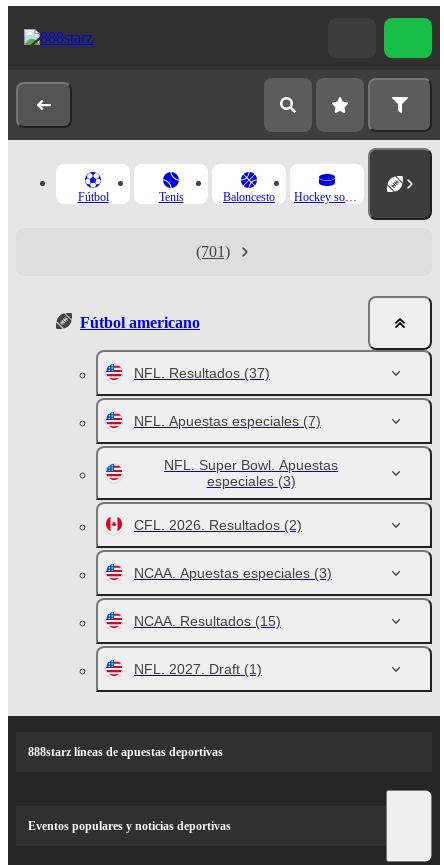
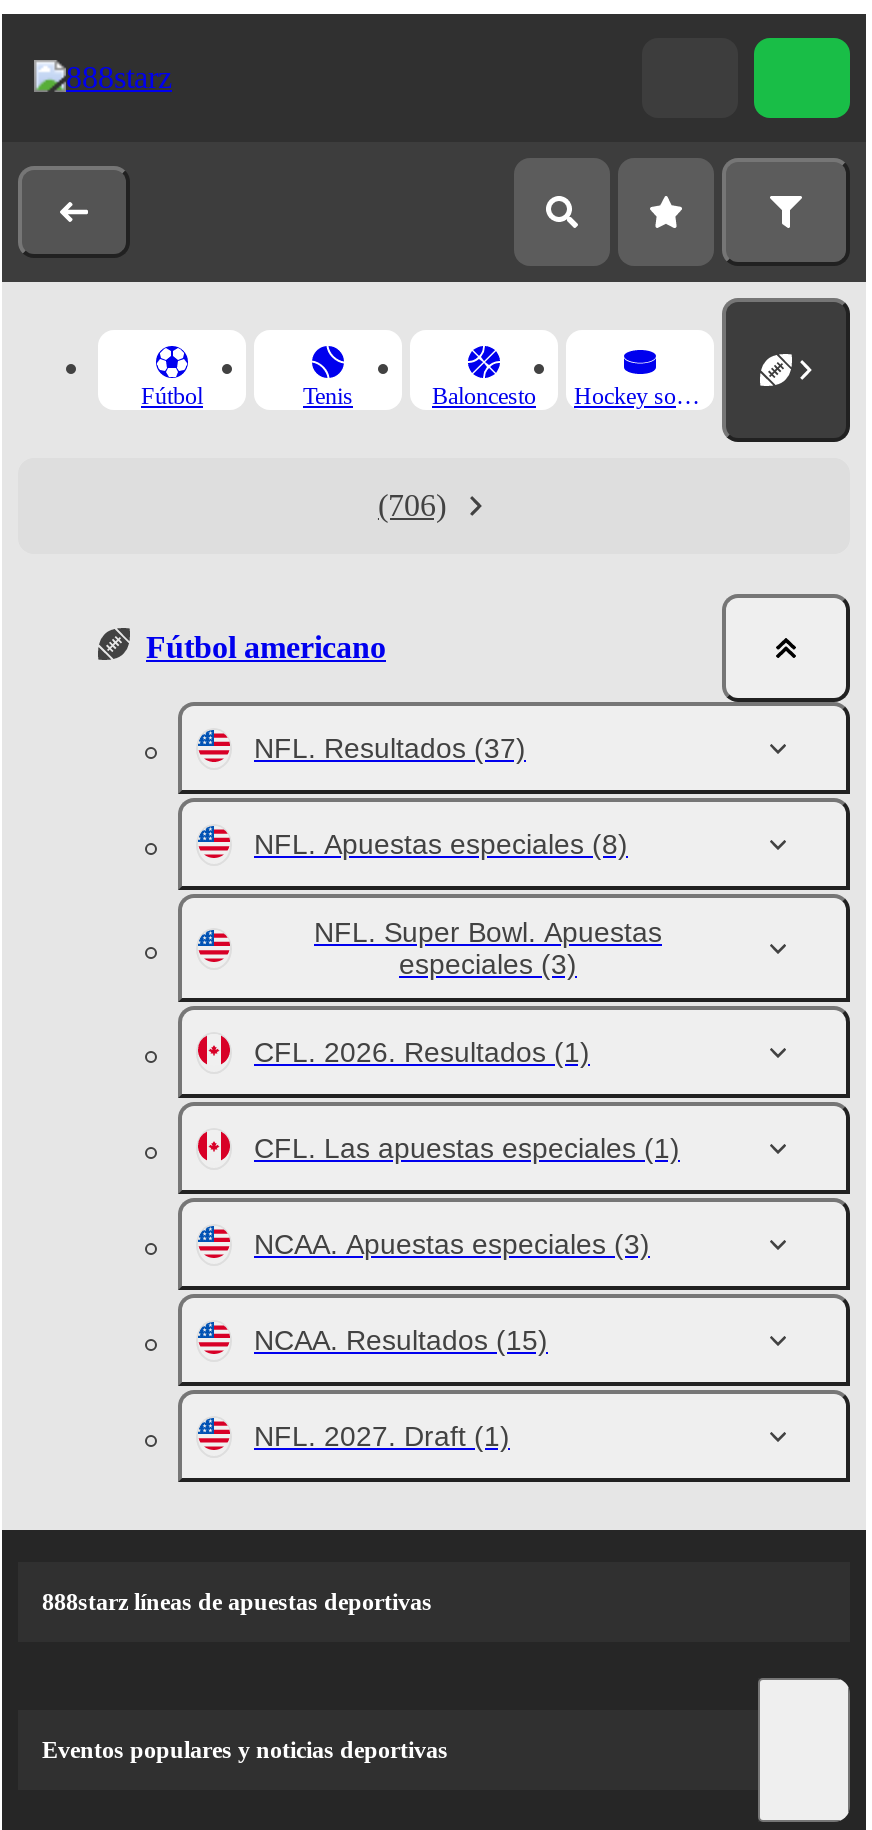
[196,243,230,260] (701) -> [378,488,446,522] (706)
[134,413,321,429] NFL. Apuestas especiales (7) -> [254,828,628,860] NFL. Apuestas especiales (8)
[134,517,302,533] CFL. 2026. Resultados (2) -> [254,1036,680,1164] CFL. 2026. Resultados (1) | CFL. Las apuestas especiales (1)

